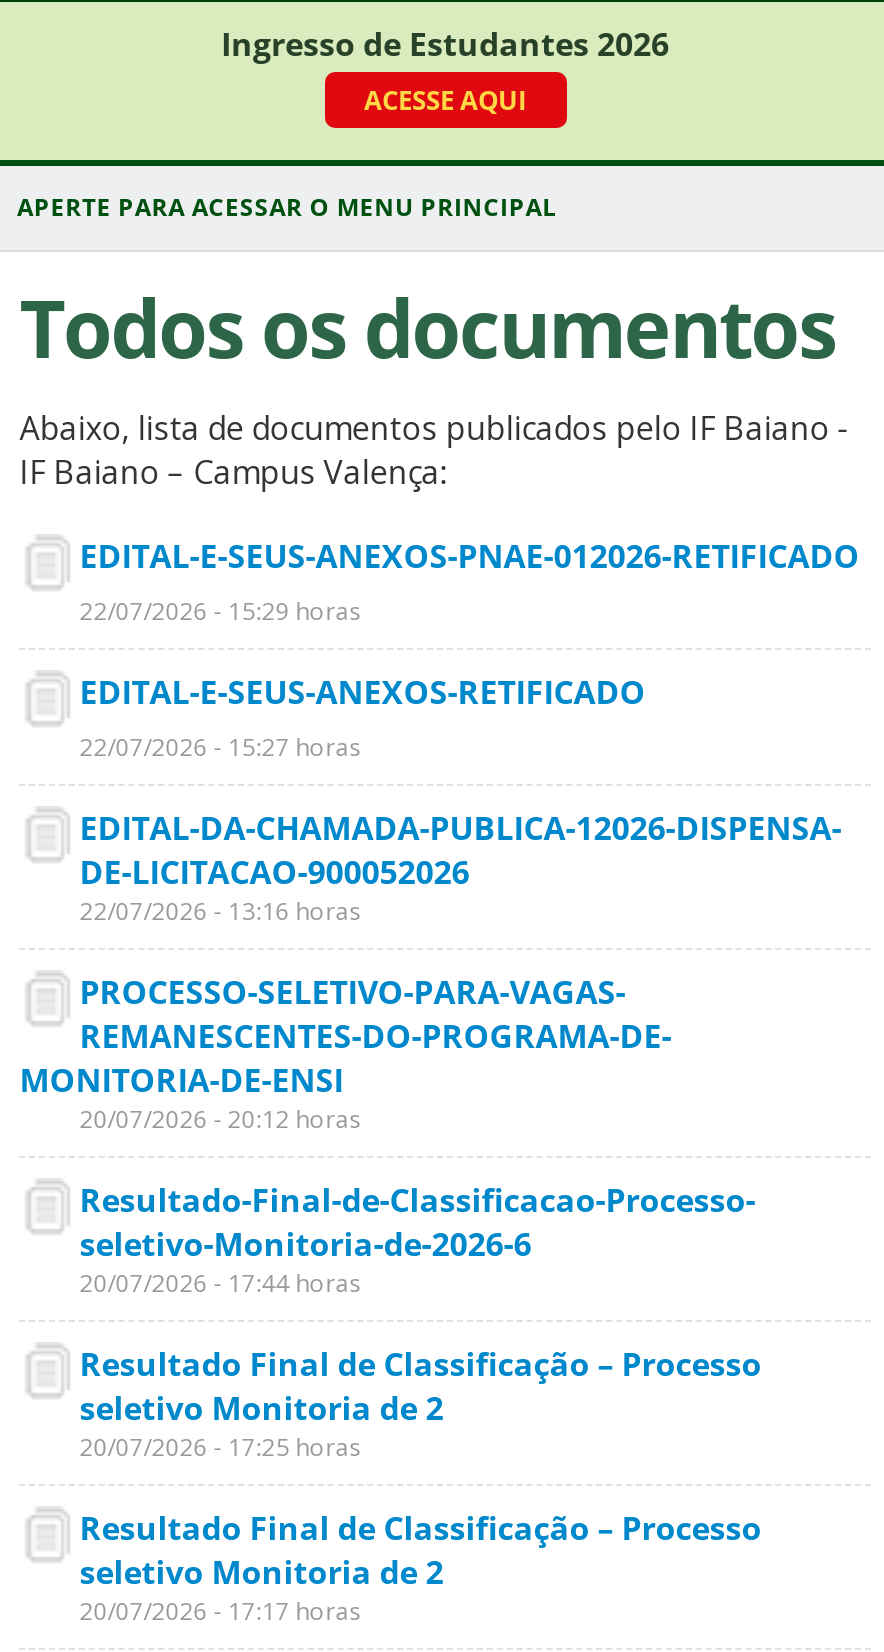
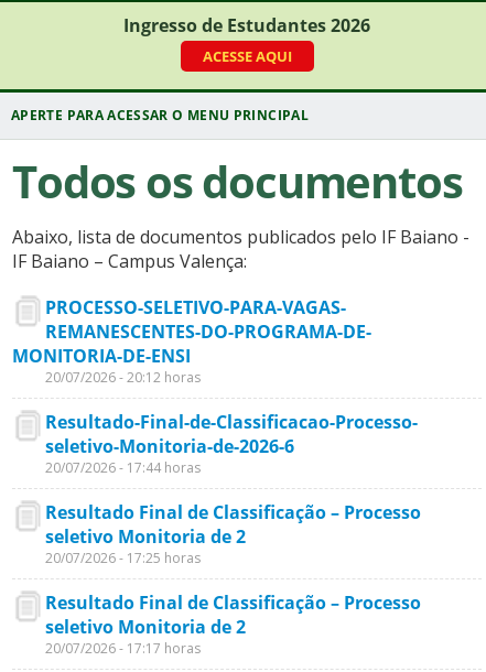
[79,534,859,928] EDITAL-E-SEUS-ANEXOS-PNAE-012026-RETIFICADO | 22/07/2026 - 15:29 horas | EDITAL-E-SEUS-ANEXOS-RETIFICADO | 22/07/2026 - 15:27 horas | EDITAL-DA-CHAMADA-PUBLICA-12026-DISPENSA- | DE-LICITACAO-900052026 | 22/07/2026 - 13:16 horas -> none

